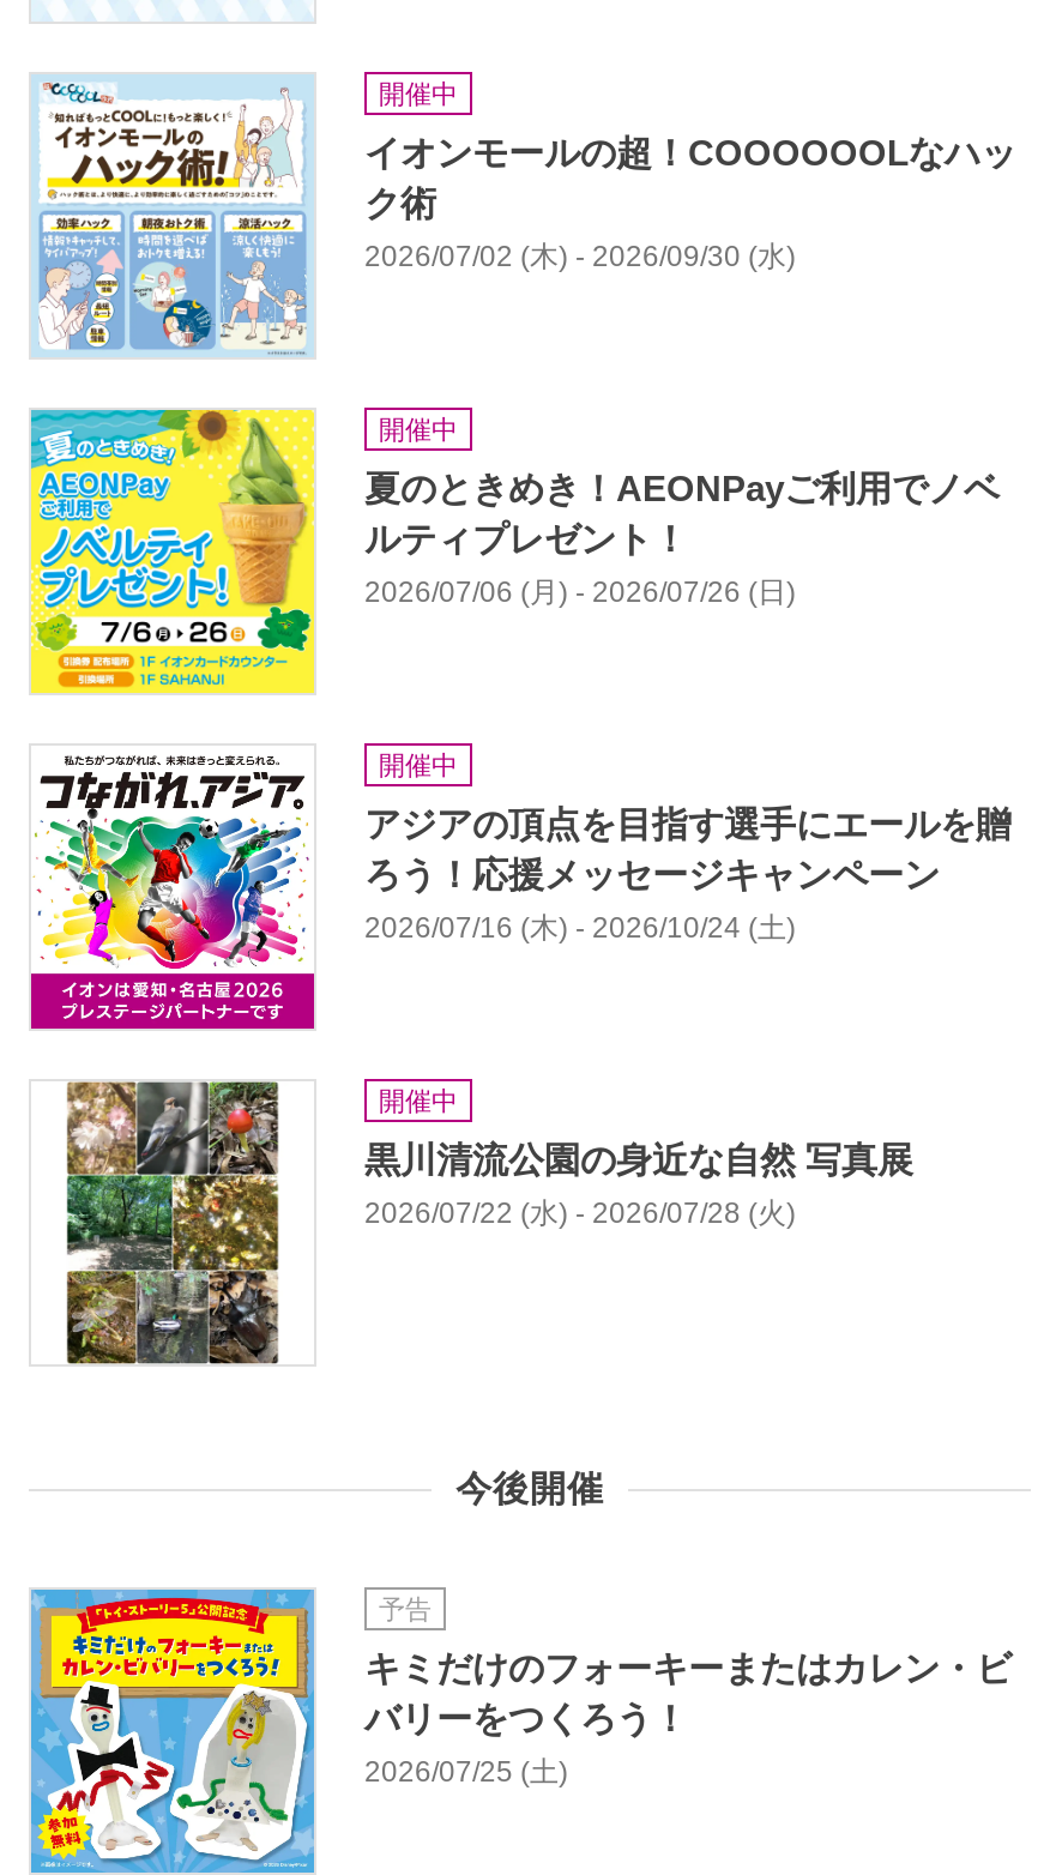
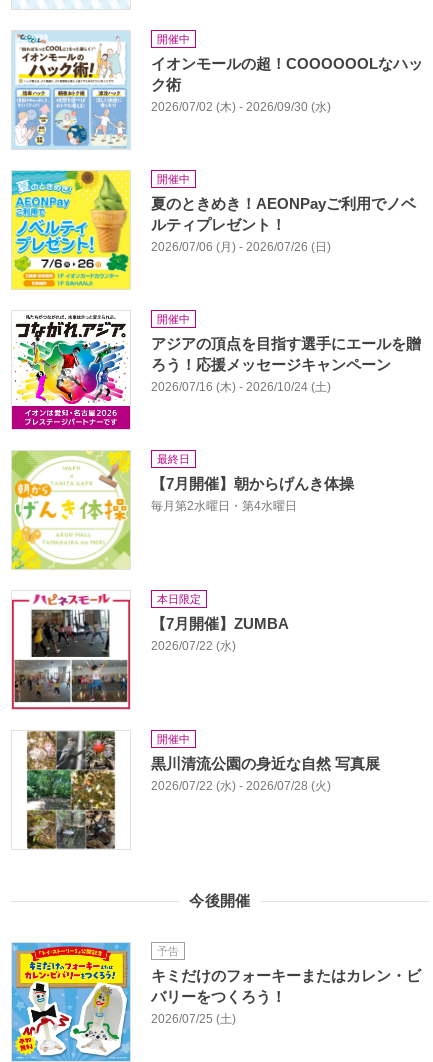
none -> [11,450,354,570] [image] | 最終日 | 【7月開催】朝からげんき体操 | 毎月第2水曜日・第4水曜日
none -> [11,593,289,709] [image] | 本日限定 | 【7月開催】ZUMBA | 2026/07/22 (水)

